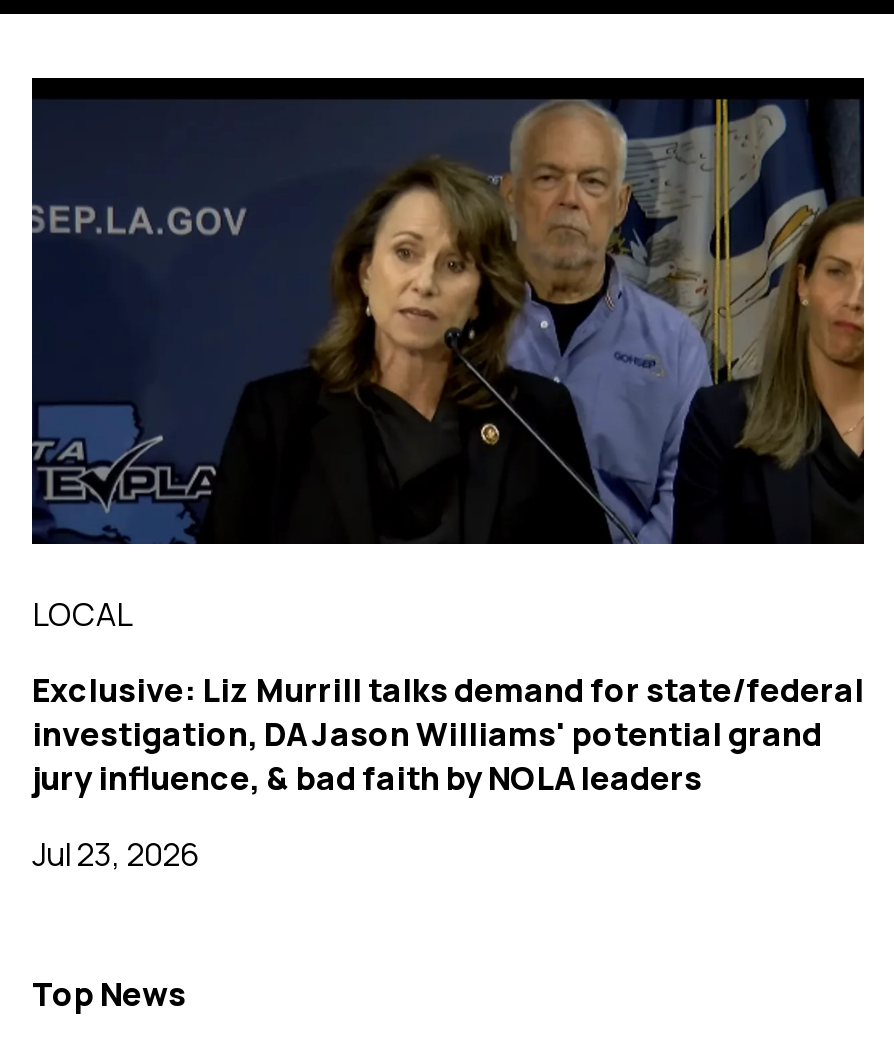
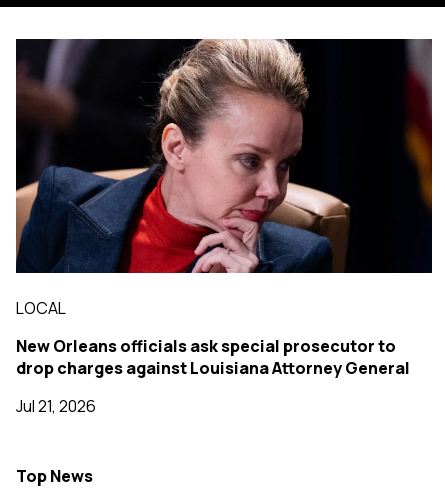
[30,76,866,546] [image] -> [15,38,433,274] [image]
[32,668,864,800] Exclusive: Liz Murrill talks demand for state/federal | investigation, DA Jason Williams' potential grand | jury influence, & bad faith by NOLA leaders -> [16,335,410,379] New Orleans officials ask special prosecutor to | drop charges against Louisiana Attorney General
[32,832,200,876] Jul 23, 2026 -> [16,395,96,417] Jul 21, 2026

